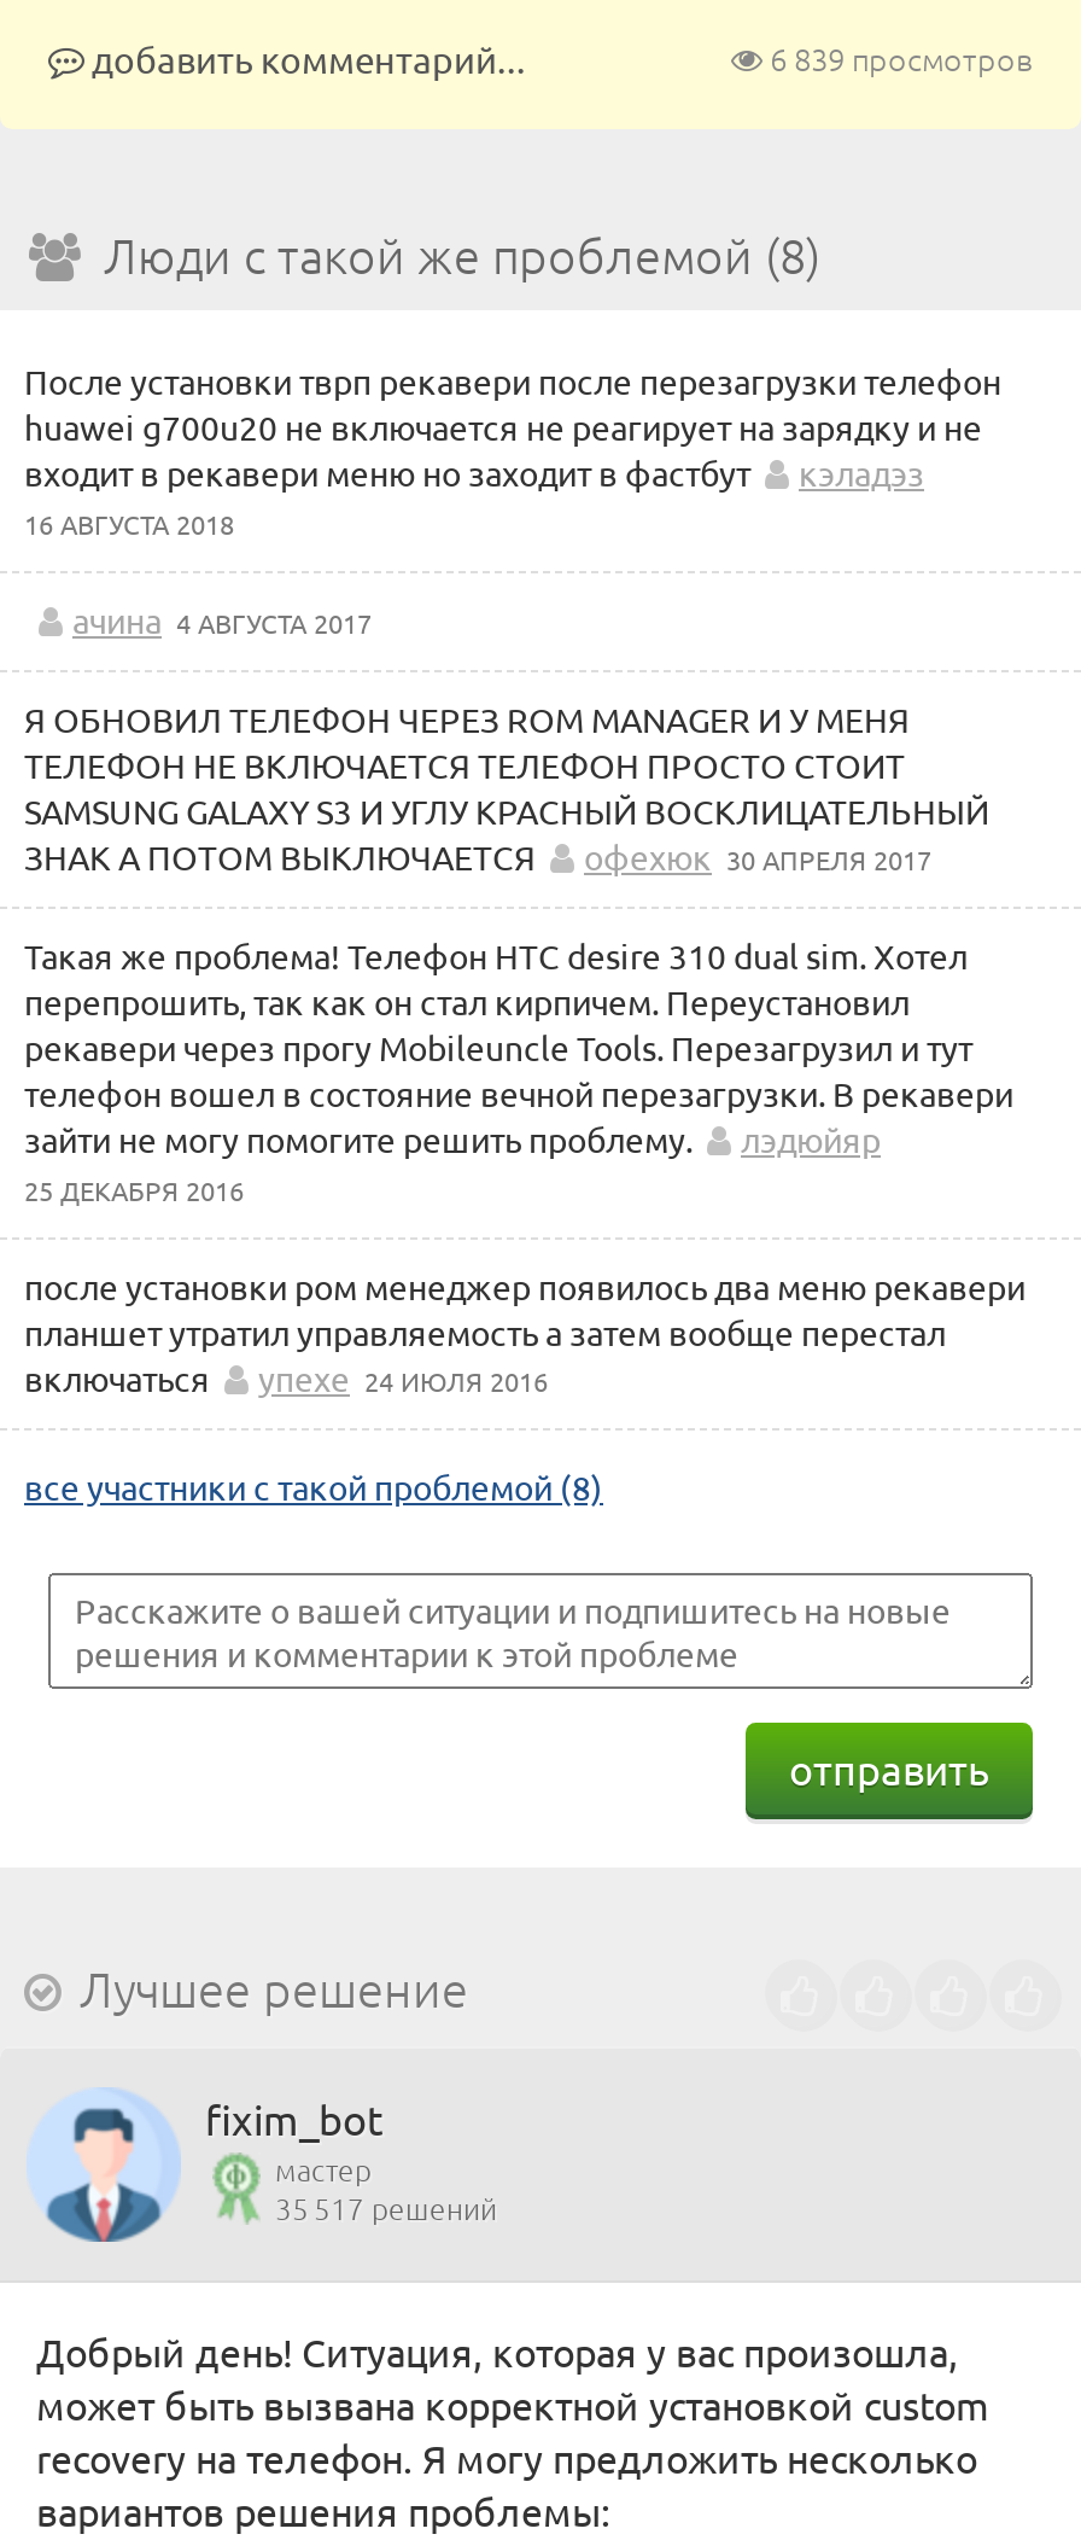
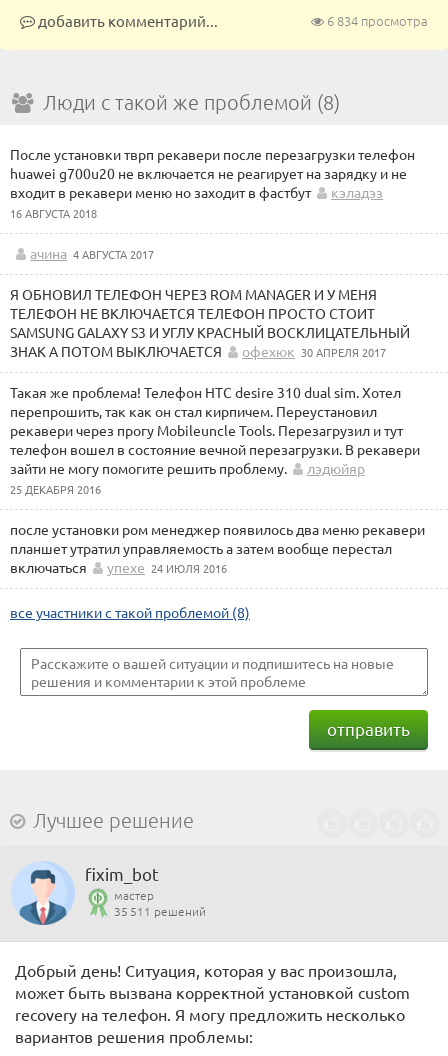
[762,35,1033,81] 6 839 просмотров -> [324,11,428,30] 6 834 просмотра
[275,2189,497,2227] 35 517 решений -> [114,903,206,919] 35 511 решений

